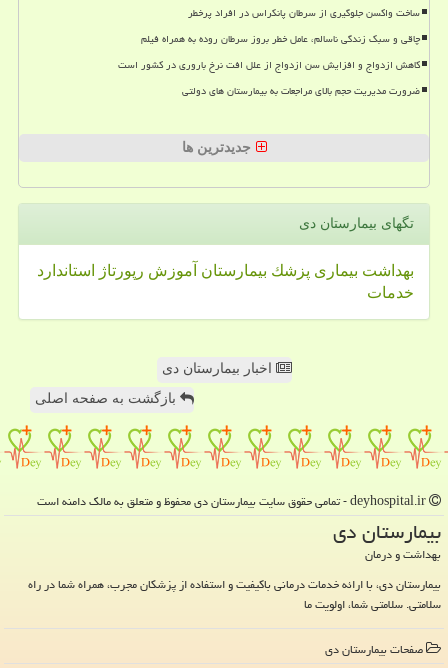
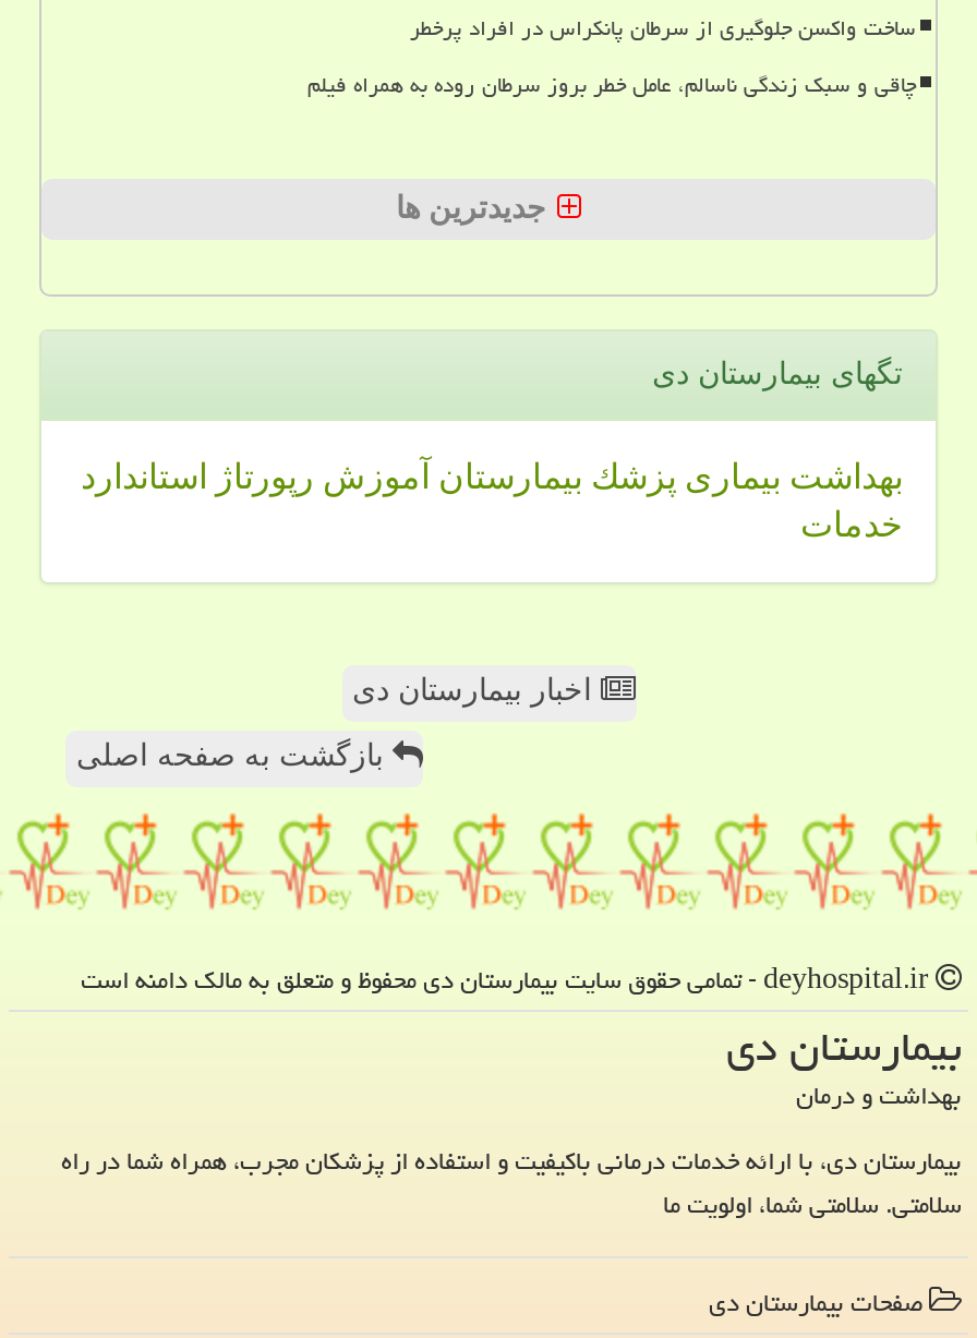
[118,55,420,101] کاهش ازدواج و افزایش سن ازدواج از علل افت نرخ باروری در کشور است | ضرورت مدیریت حجم بالای مراجعات به بیمارستان های دولتی -> none

